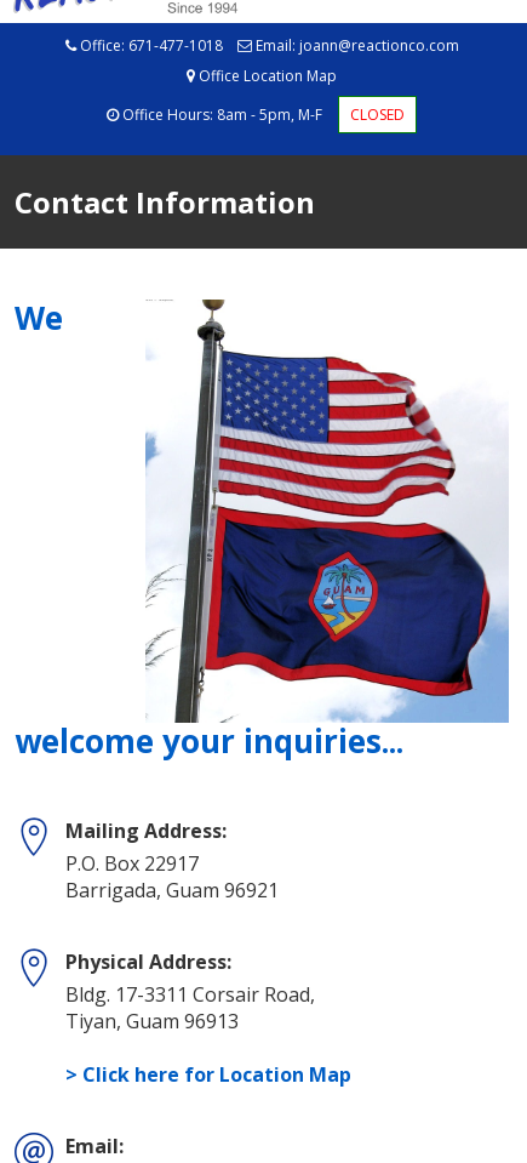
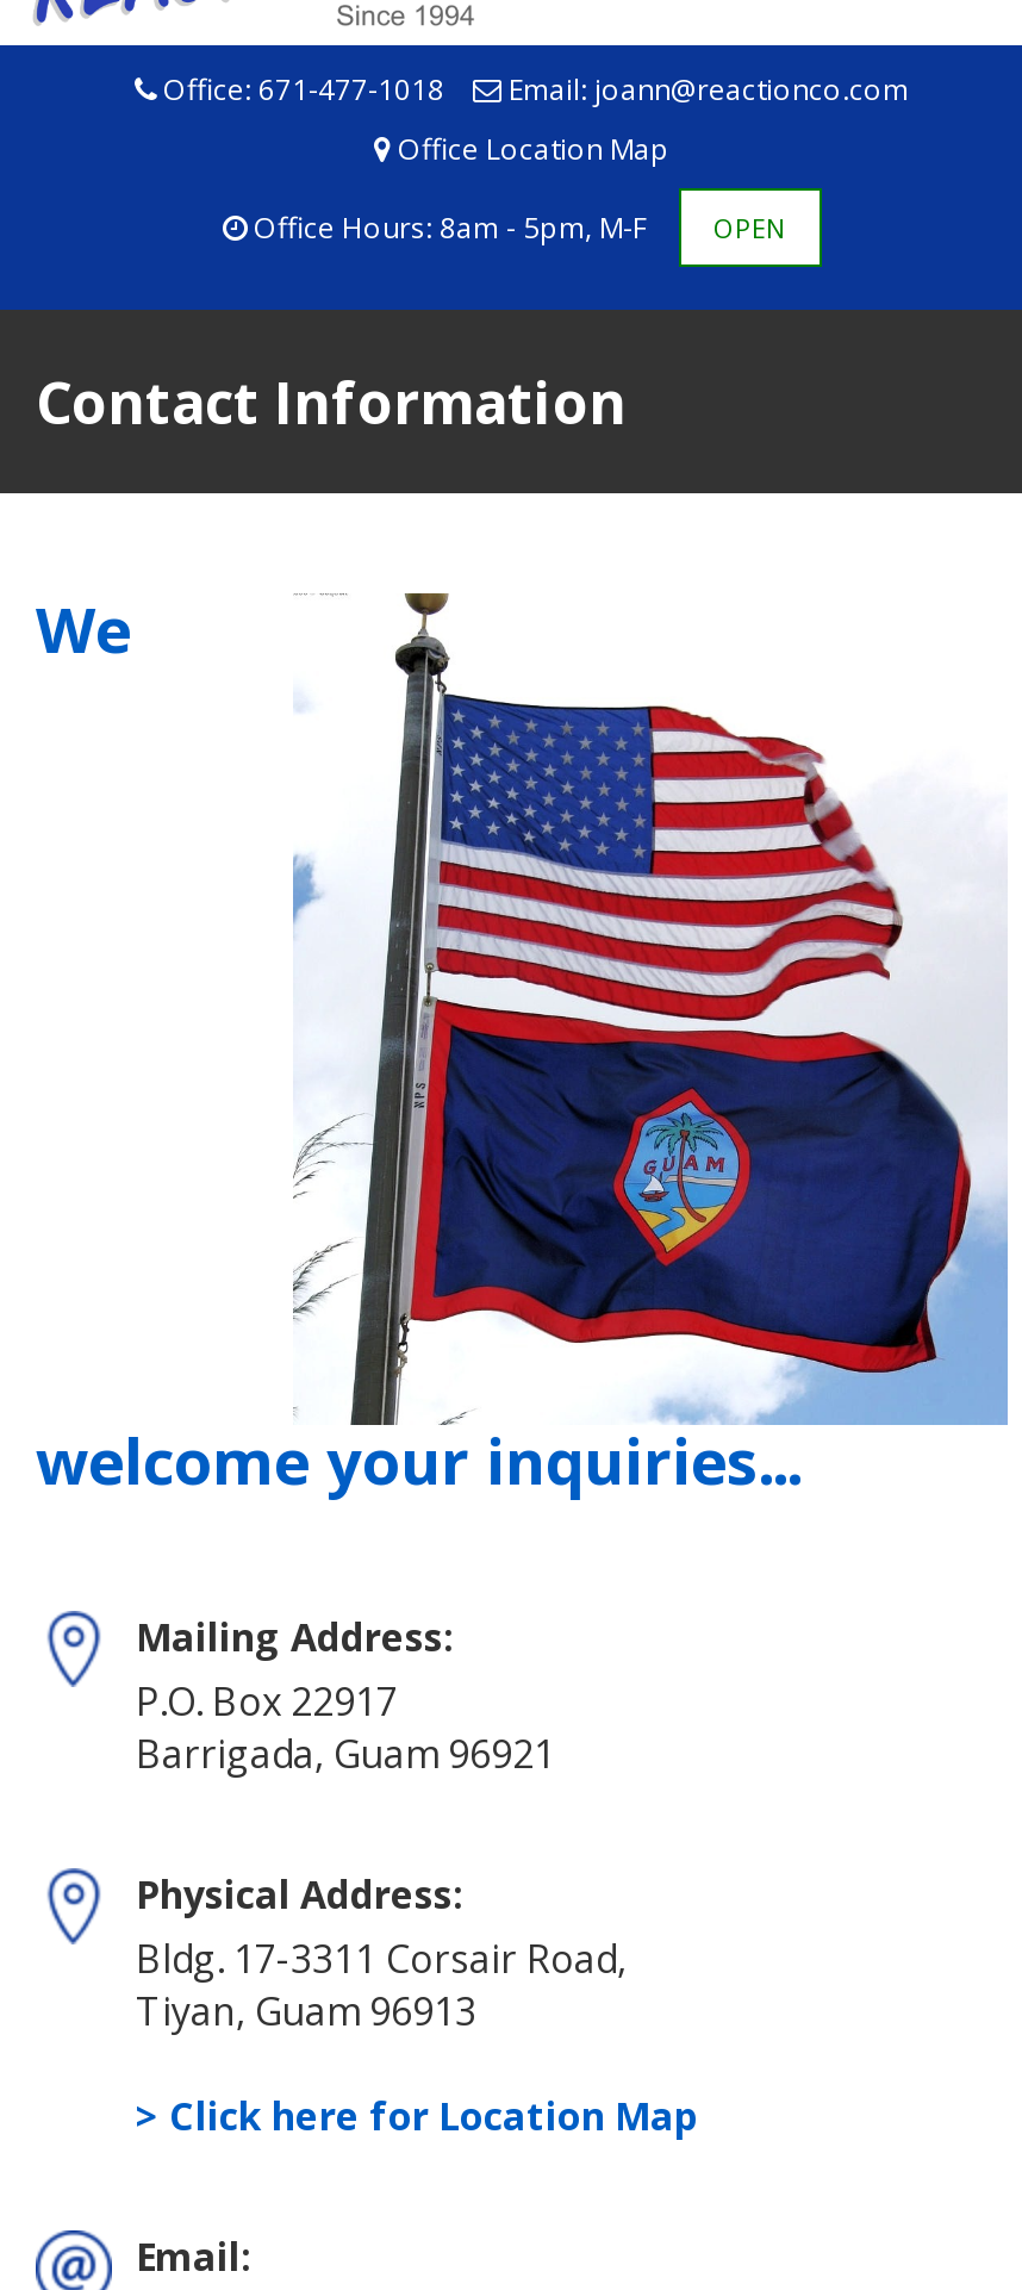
[350,104,405,125] CLOSED -> [713,209,785,245] OPEN

